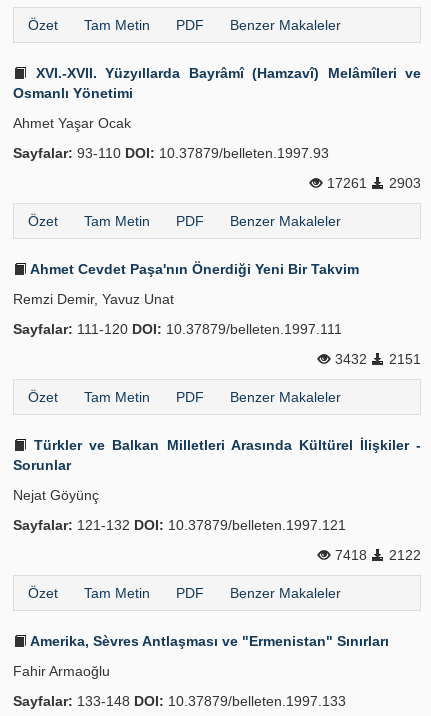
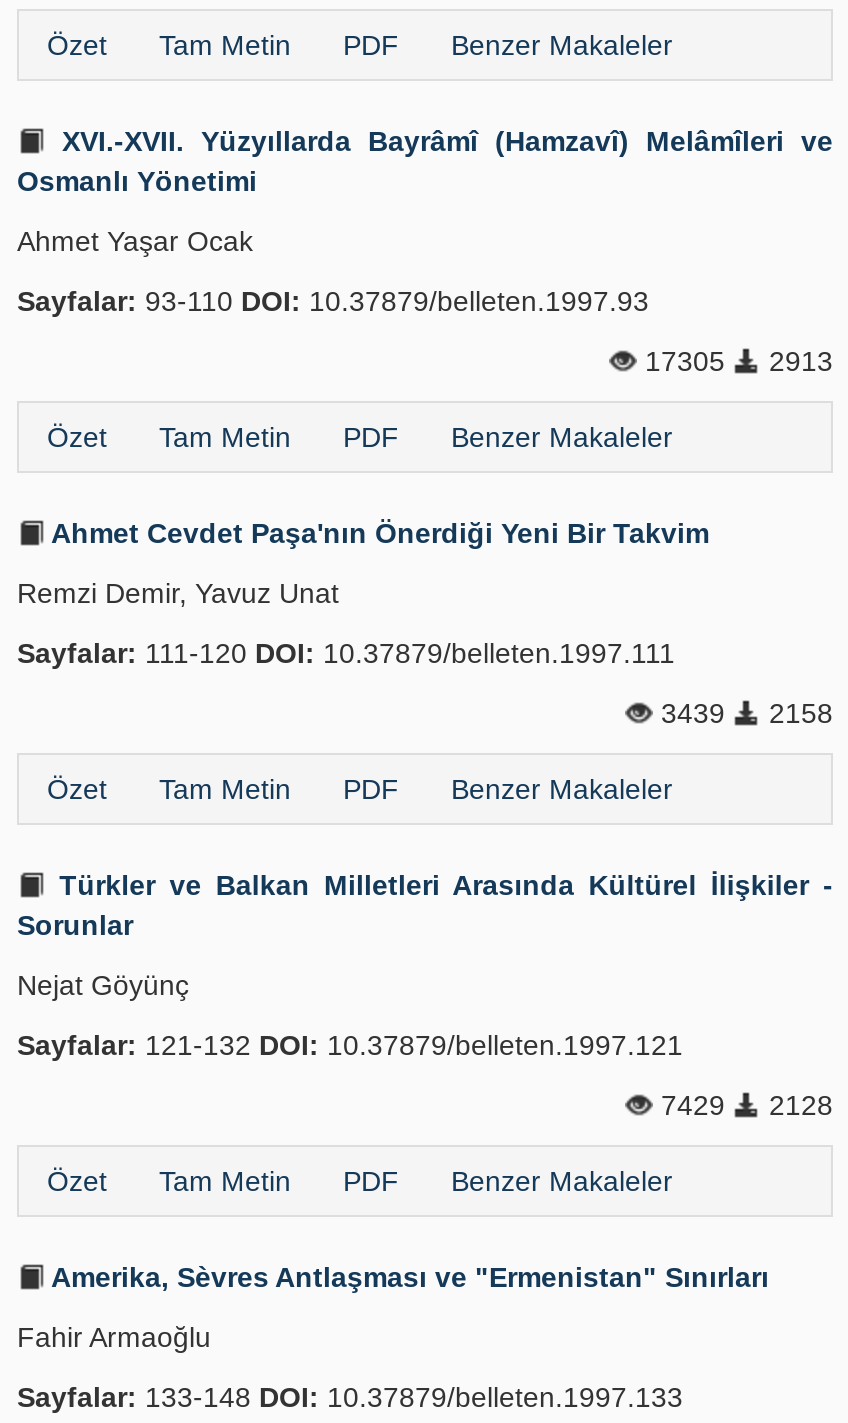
[323,175,371,191] 17261 -> [637,345,733,377] 17305
[385,175,421,191] 2903 -> [761,345,833,377] 2913
[331,351,371,367] 3432 -> [653,697,733,729] 3439
[385,351,421,367] 2151 -> [761,697,833,729] 2158
[331,547,371,563] 7418 -> [653,1089,733,1121] 7429
[385,547,421,563] 2122 -> [761,1089,833,1121] 2128

